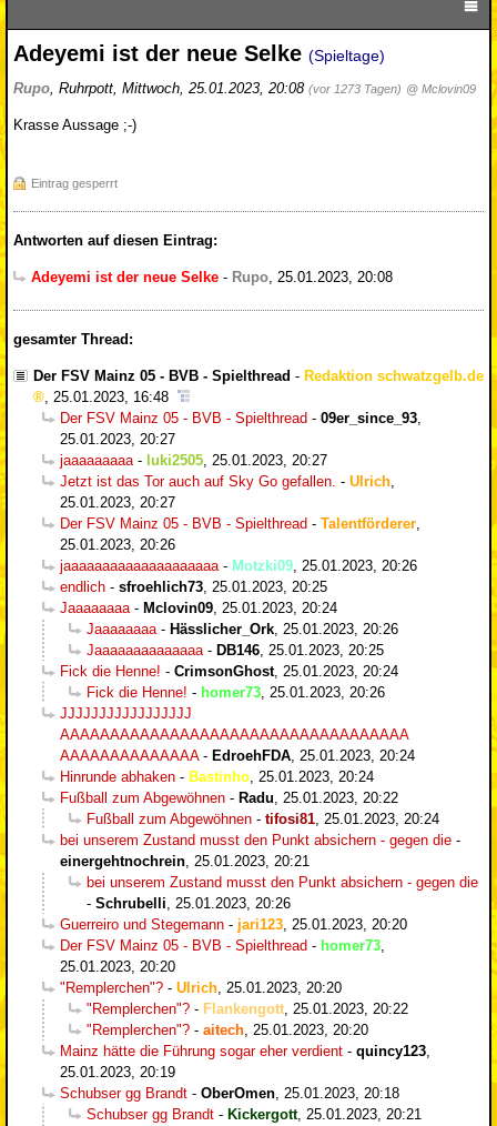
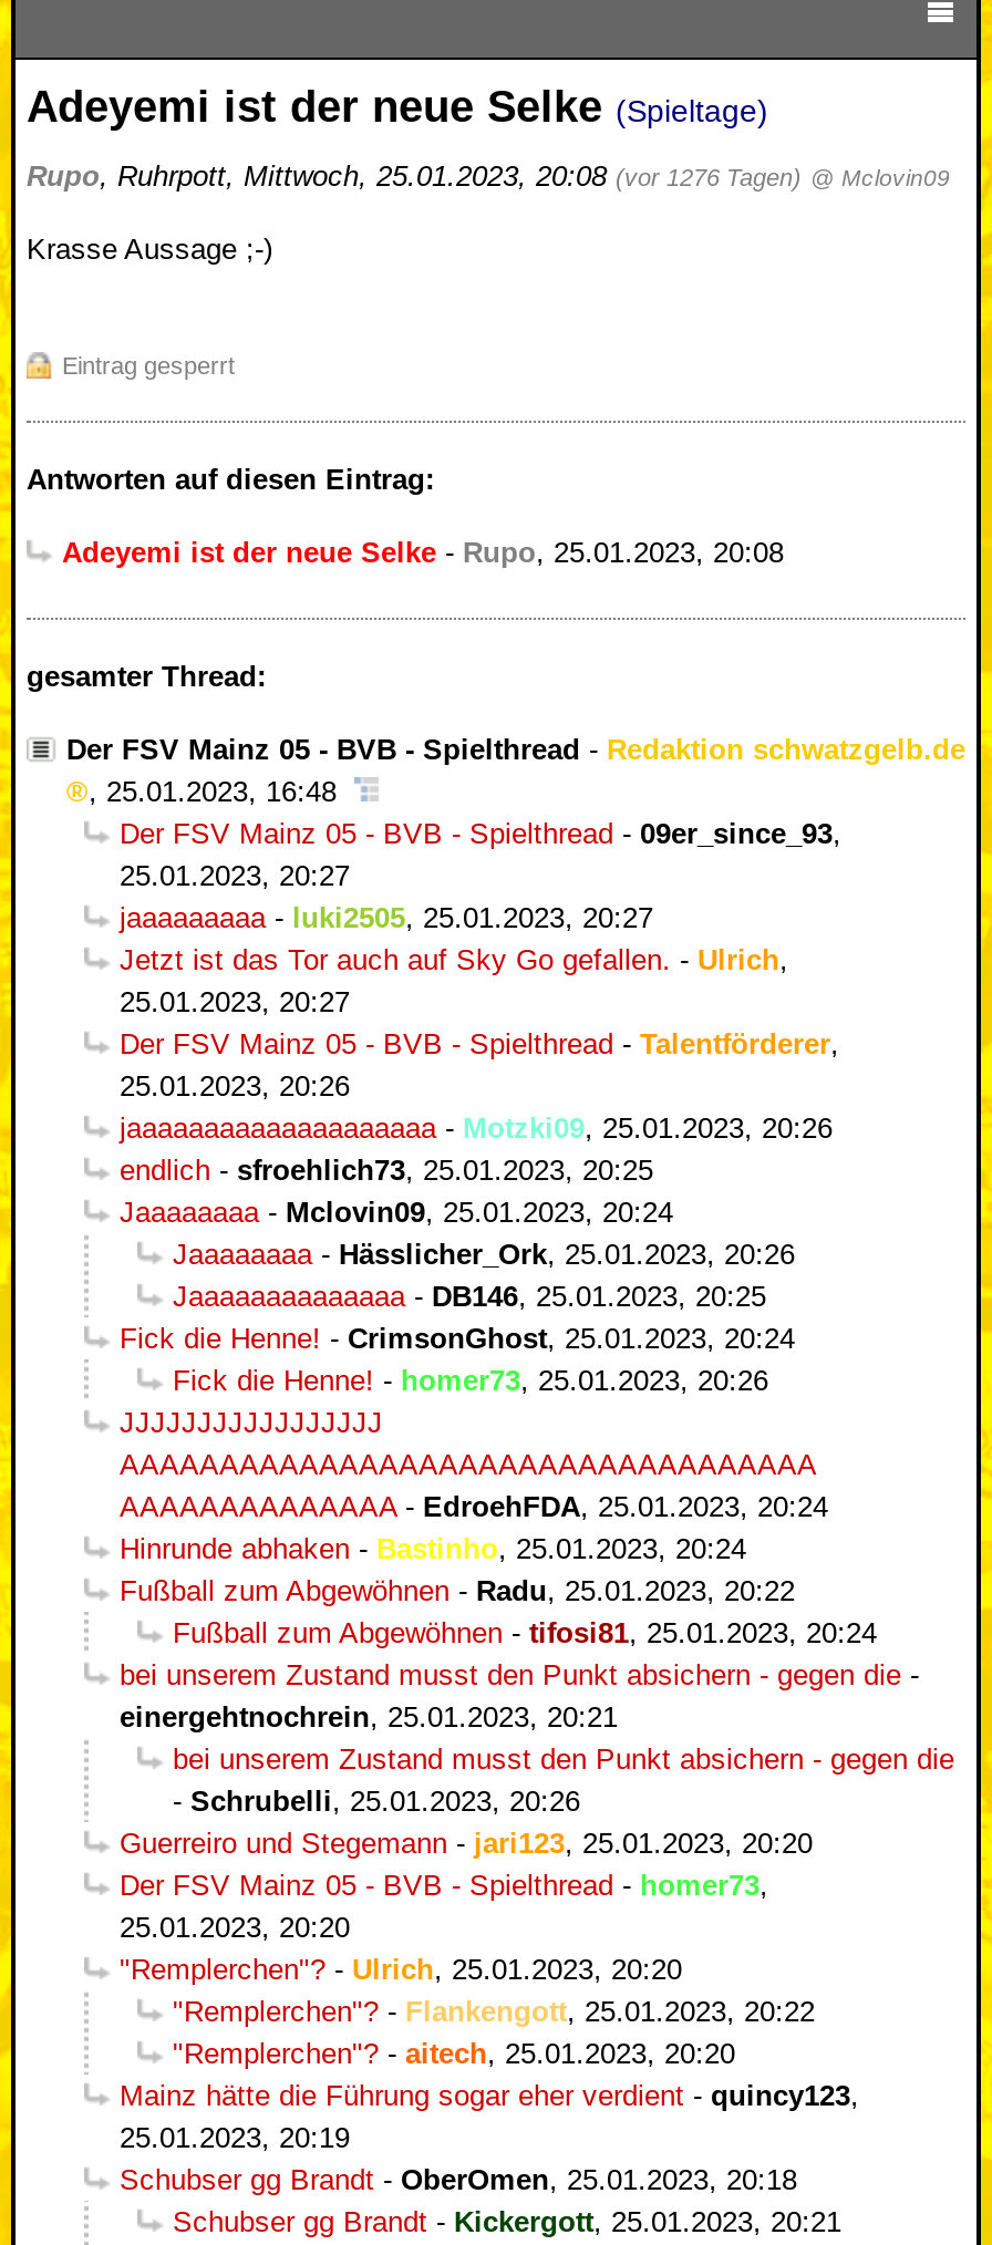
[13,80,476,97] Rupo, Ruhrpott, Mittwoch, 25.01.2023, 20:08 (vor 1273 Tagen) @ Mclovin09 -> [27,159,950,193] Rupo, Ruhrpott, Mittwoch, 25.01.2023, 20:08 (vor 1276 Tagen) @ Mclovin09

